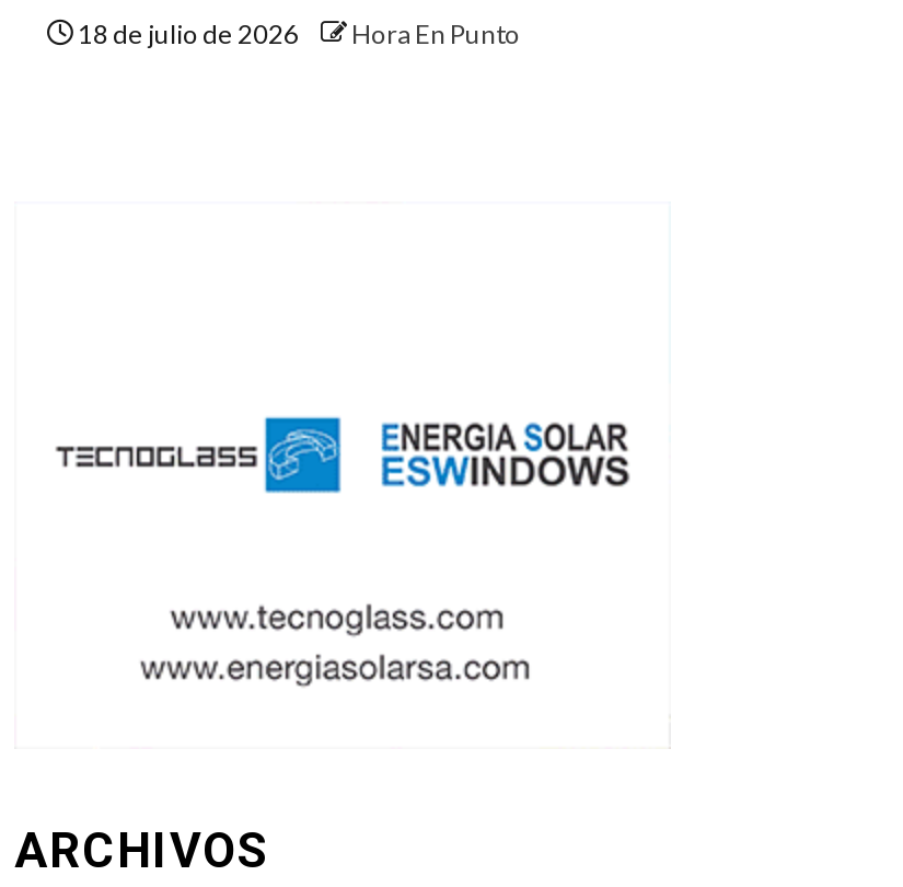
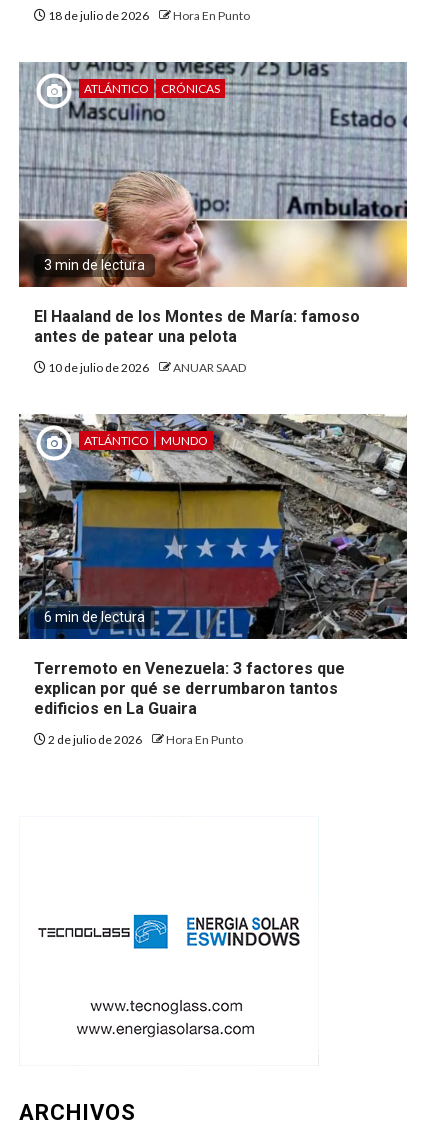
none -> [18,61,408,288] [image] | ATLÁNTICO | CRÓNICAS
none -> [18,413,408,640] [image] | ATLÁNTICO | MUNDO
none -> [34,257,360,375] 3 min de lectura | El Haaland de los Montes de María: famoso | antes de patear una pelota | 10 de julio de 2026 | ANUAR SAAD
none -> [34,609,345,747] 6 min de lectura | Terremoto en Venezuela: 3 factores que | explican por qué se derrumbaron tantos | edificios en La Guaira | 2 de julio de 2026 | Hora En Punto

